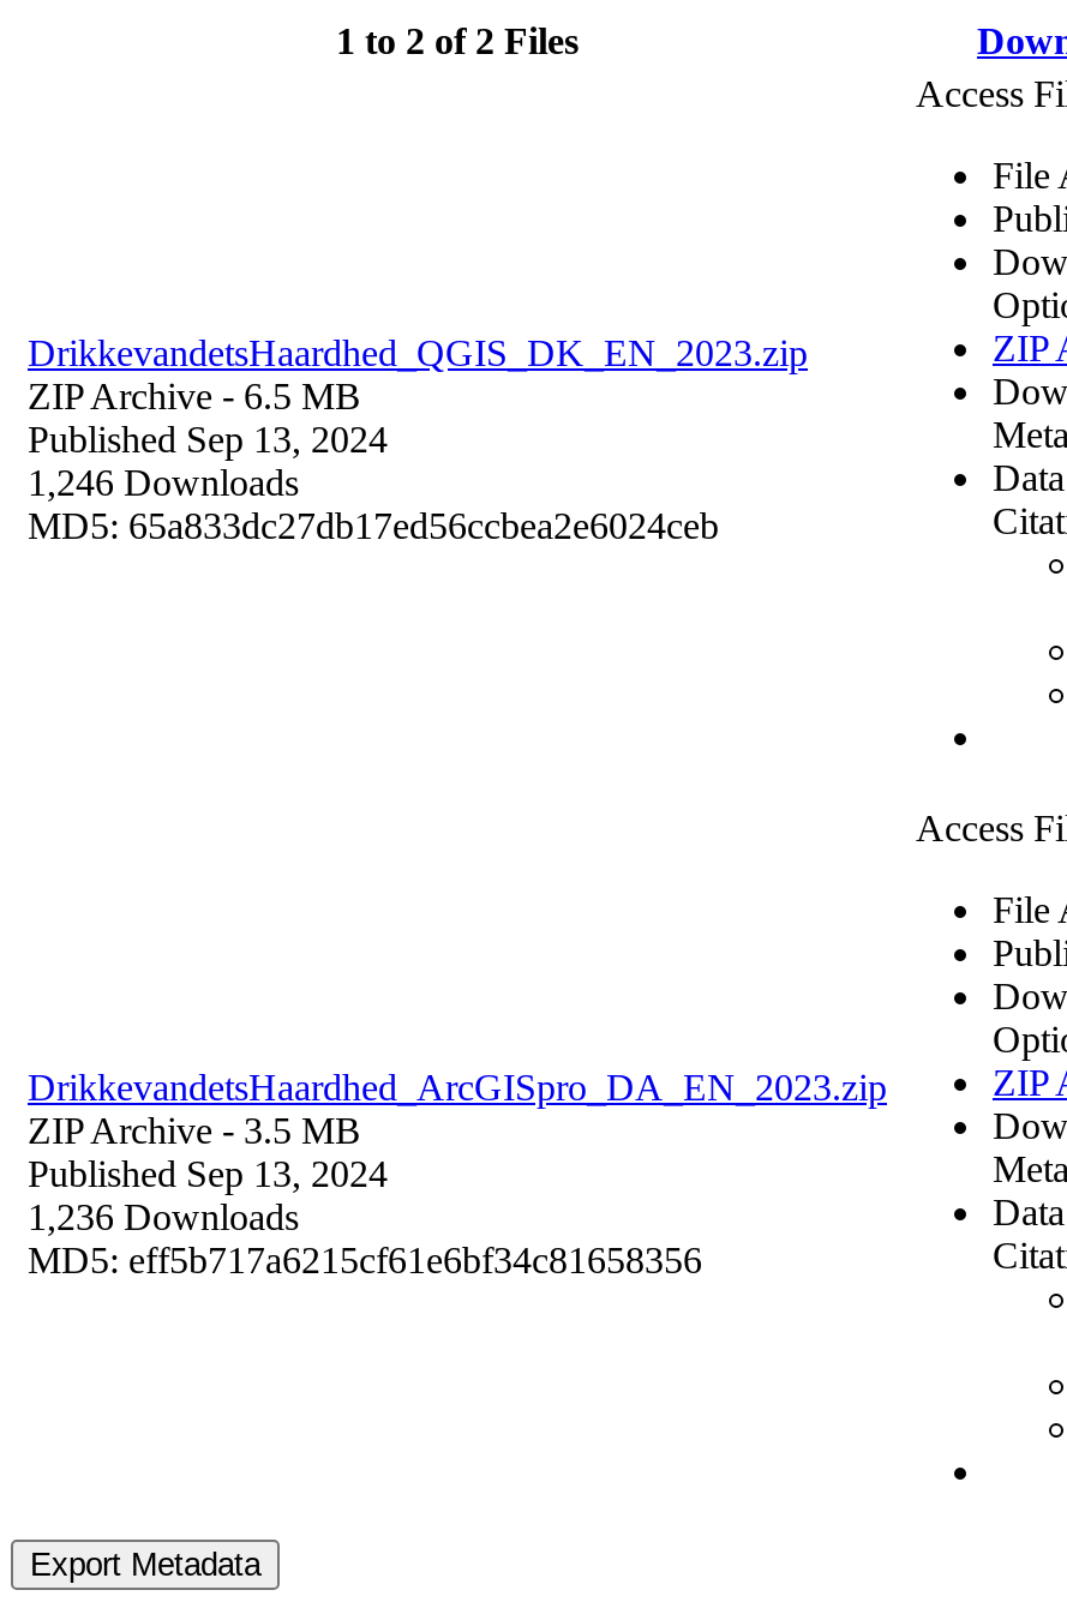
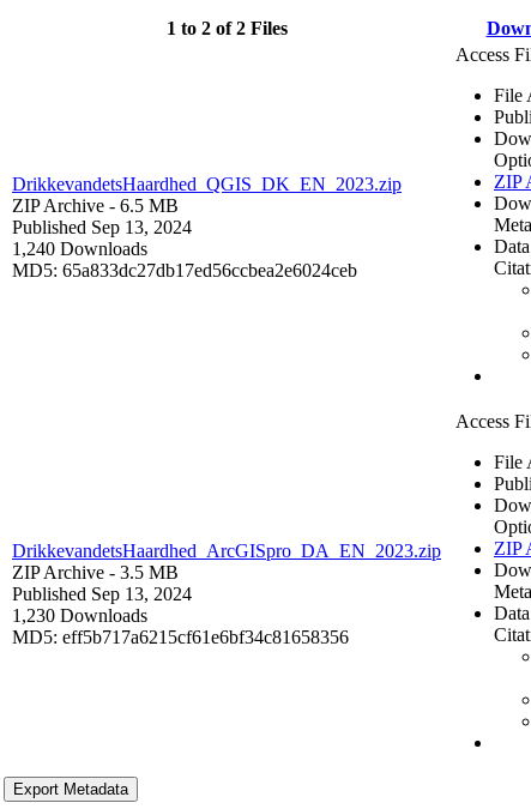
[28,461,299,502] 1,246 Downloads -> [12,238,147,259] 1,240 Downloads
[28,1196,299,1236] 1,236 Downloads -> [12,605,147,625] 1,230 Downloads

